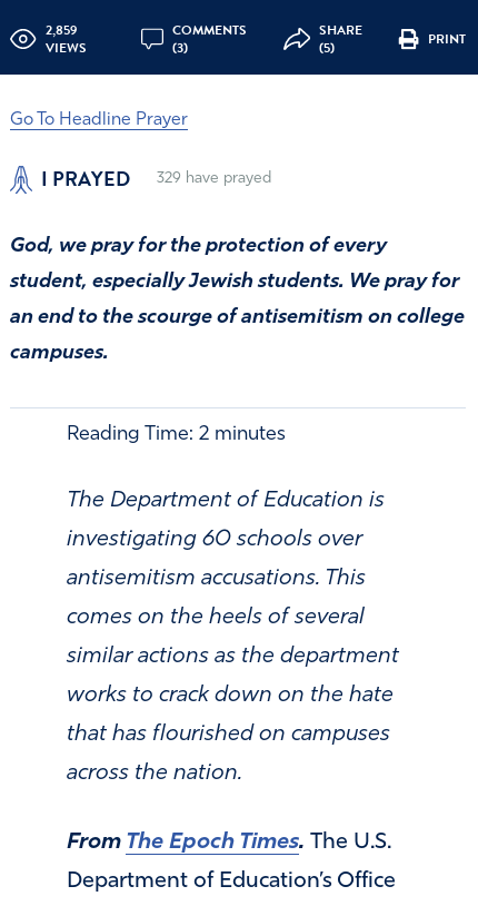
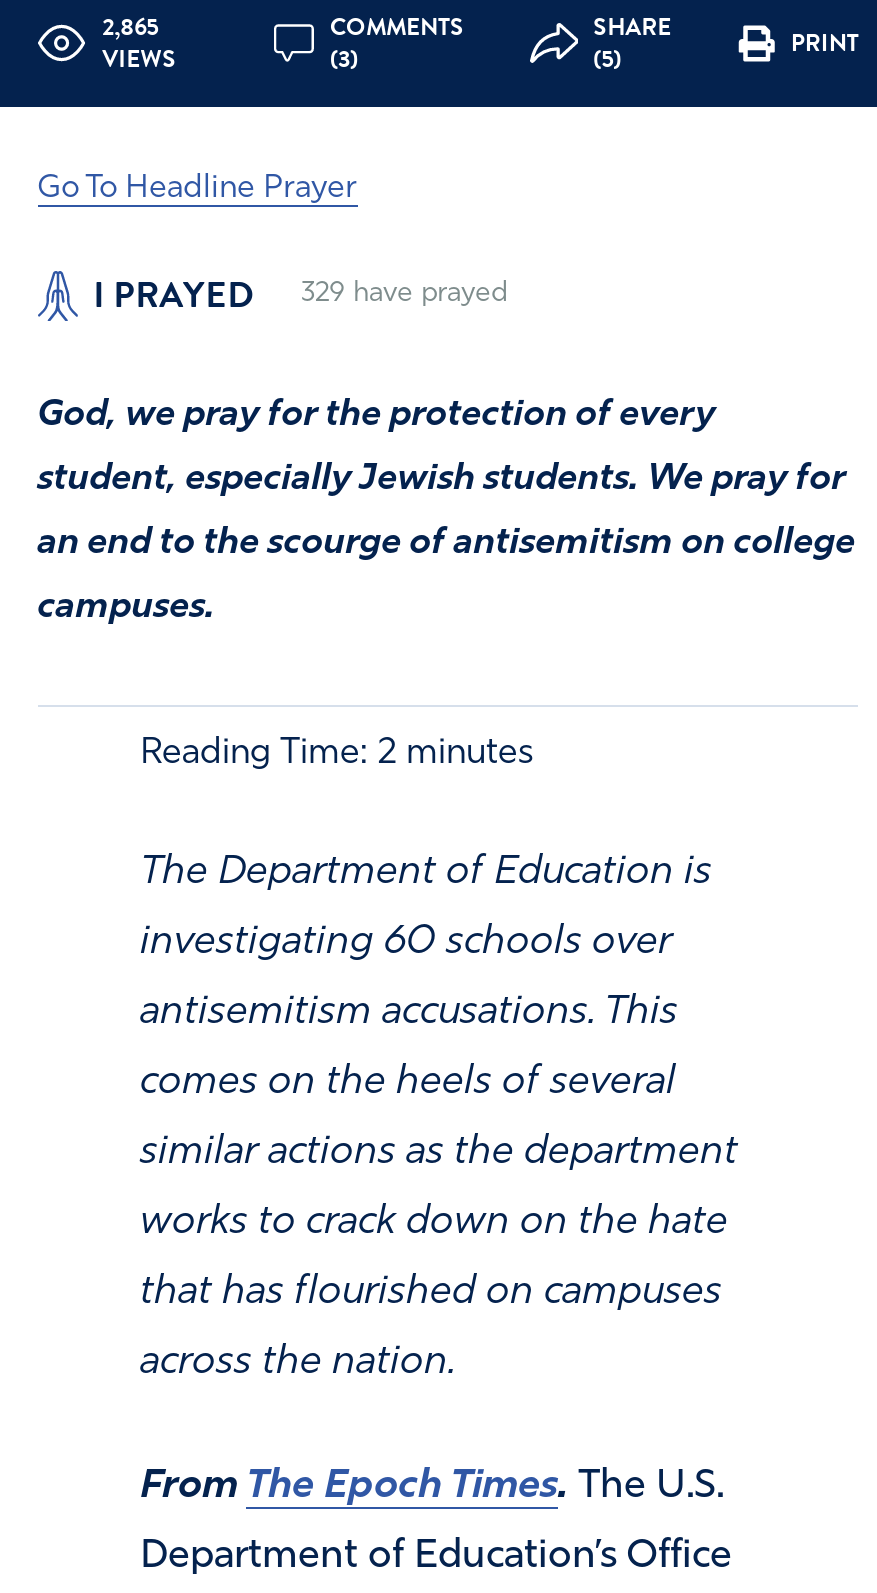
[46,20,77,40] 2,859 -> [102,9,158,45] 2,865

